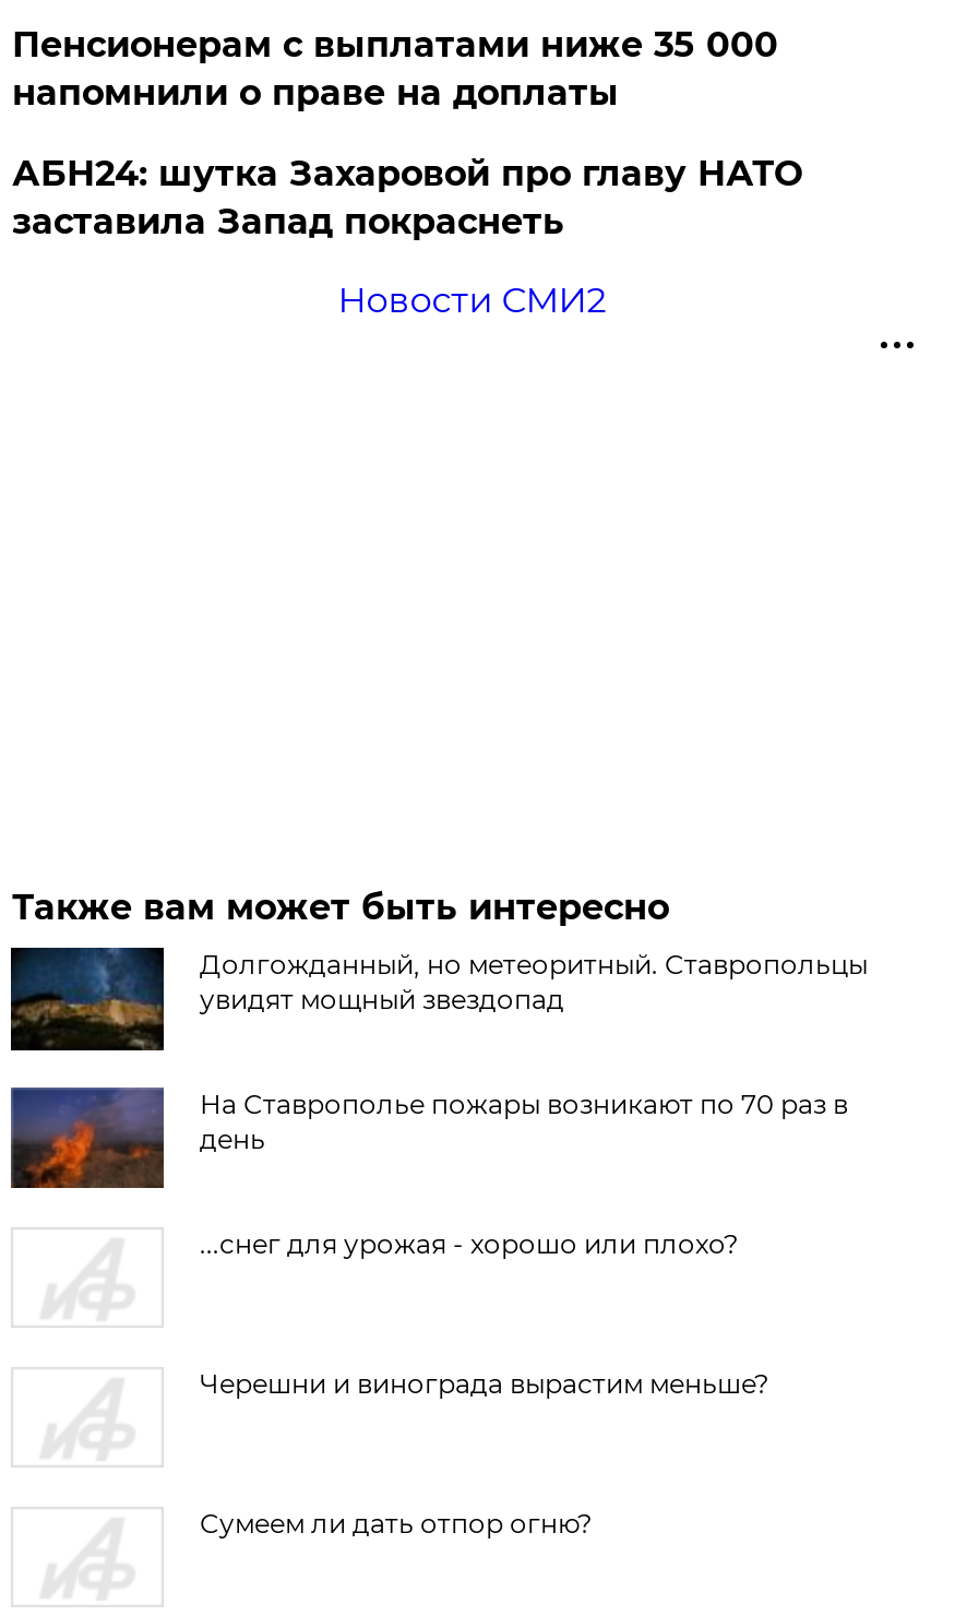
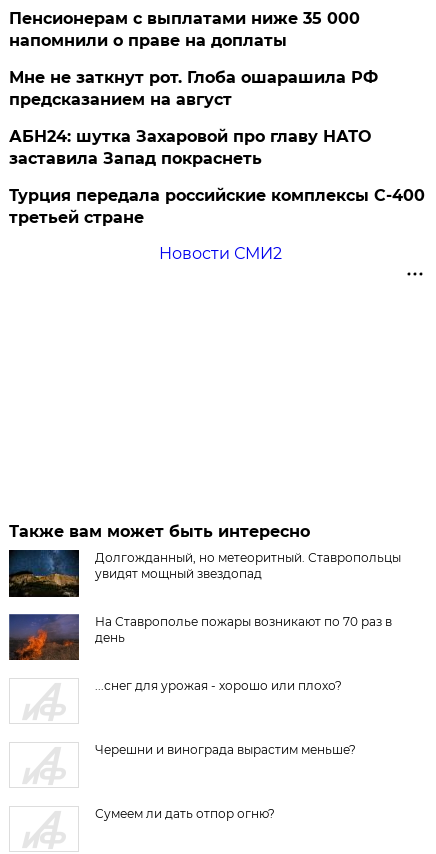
none -> [9,68,378,109] Мне не заткнут рот. Глоба ошарашила РФ | предсказанием на август
none -> [9,186,425,227] Турция передала российские комплексы С-400 | третьей стране

